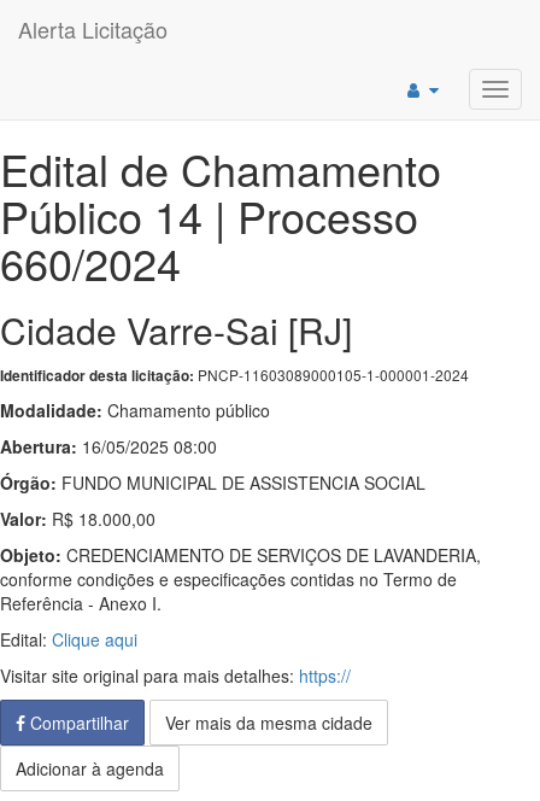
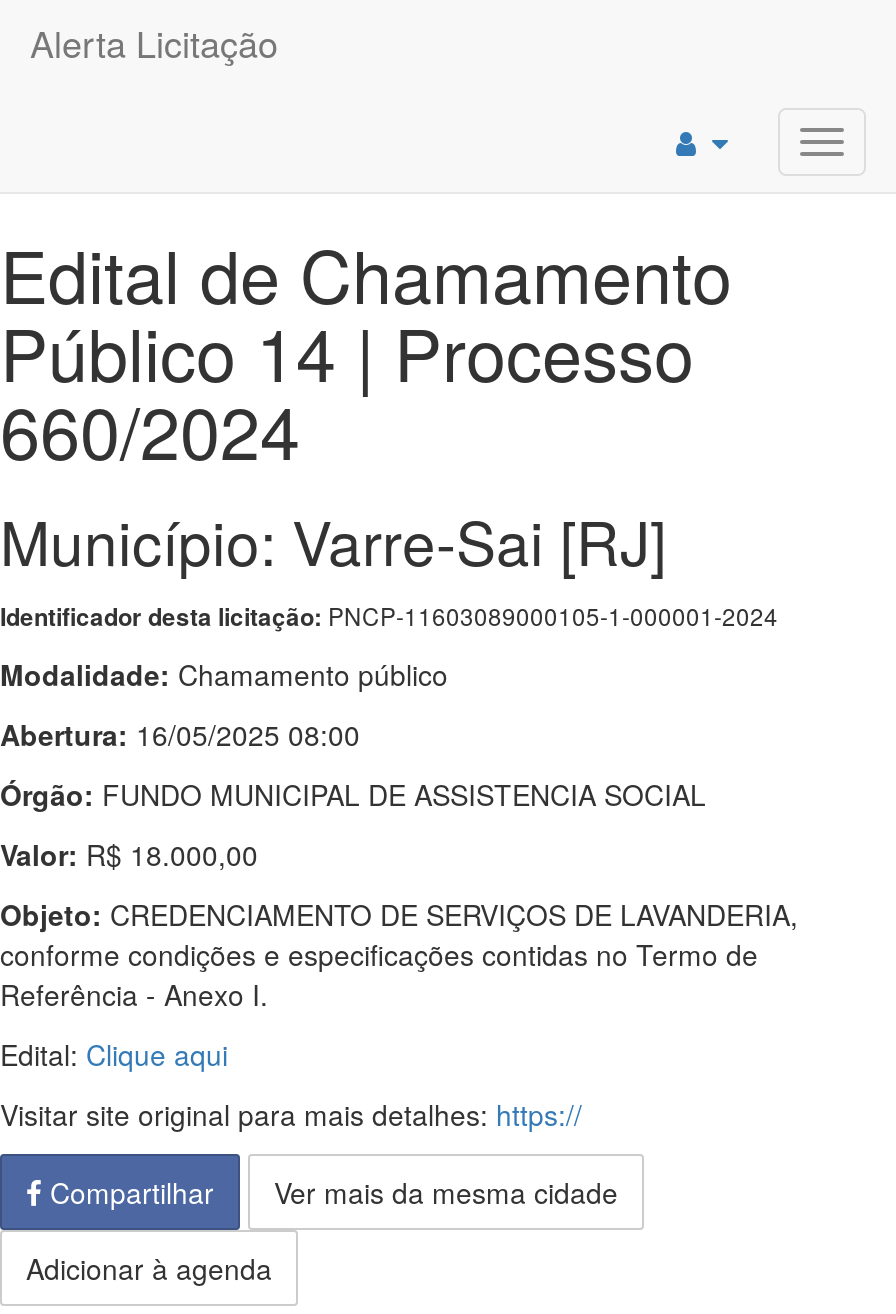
[0,304,352,356] Cidade Varre-Sai [RJ] -> [0,498,666,584] Município: Varre-Sai [RJ]

